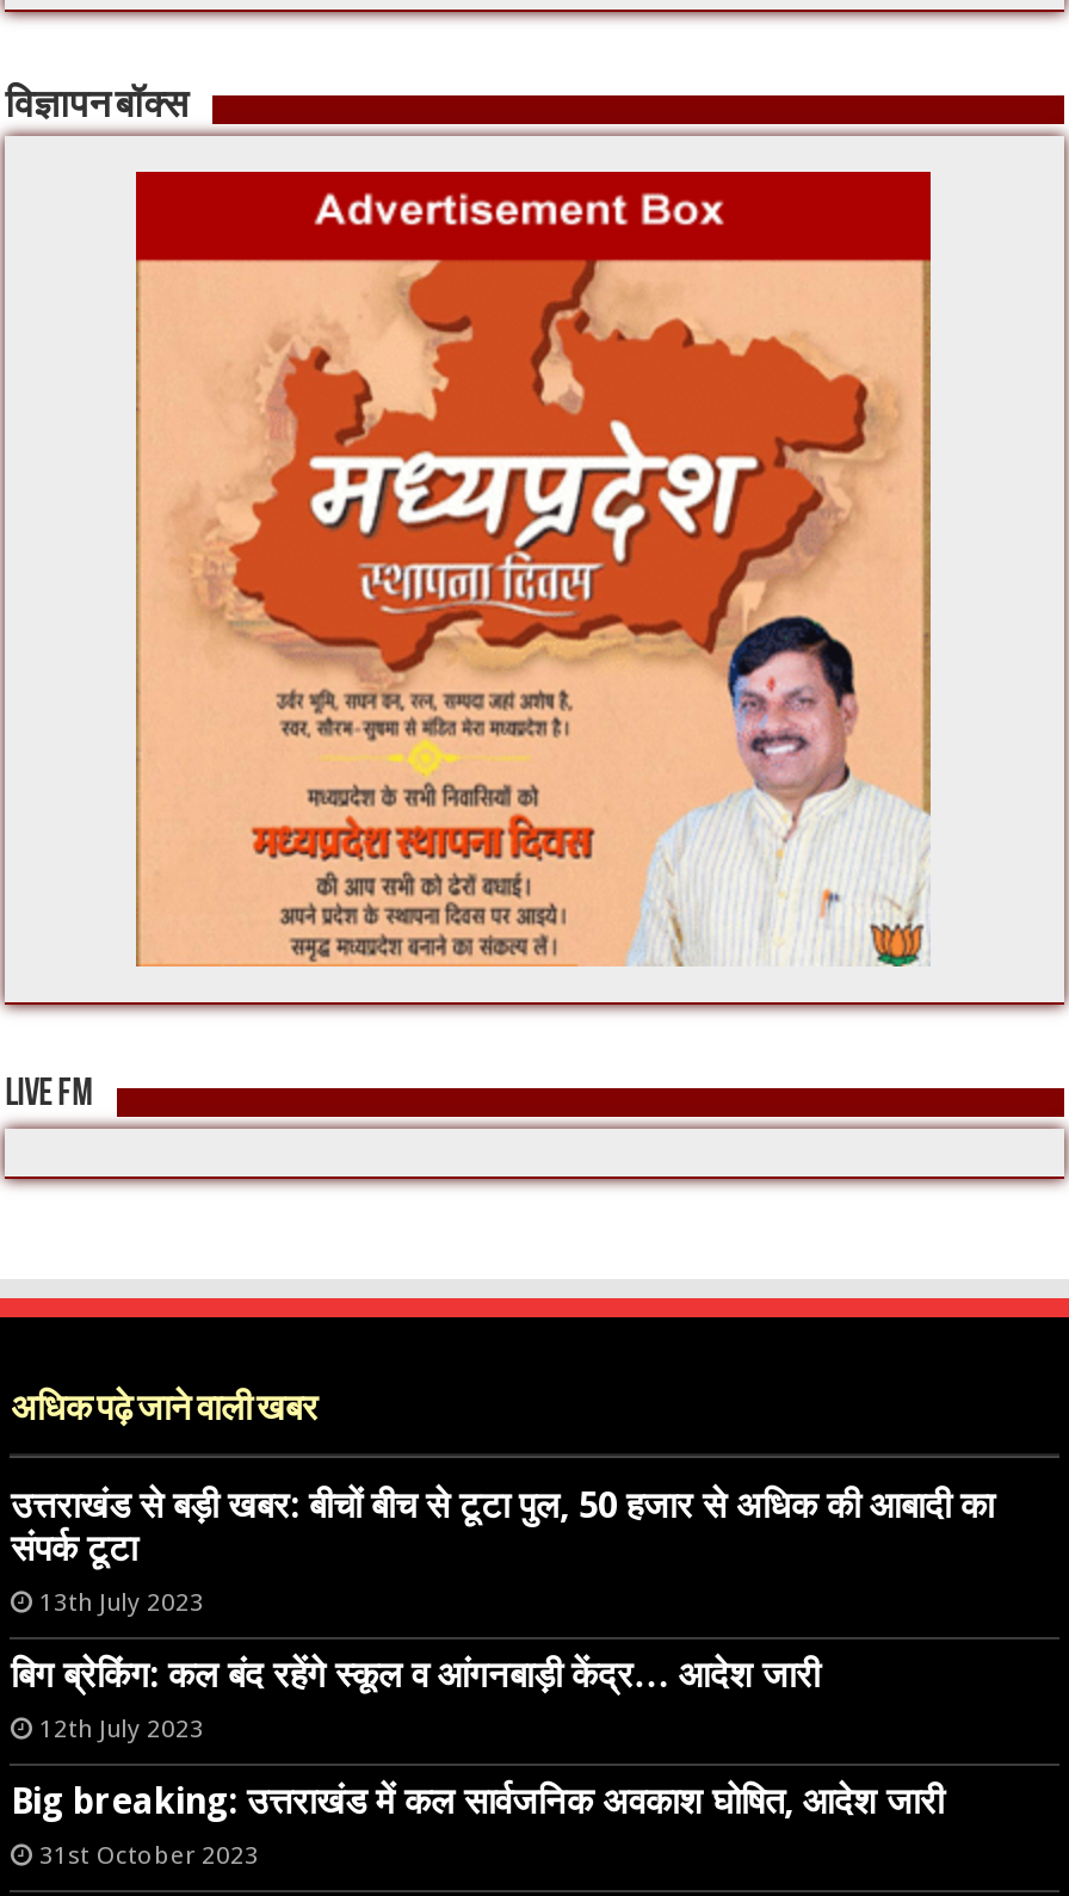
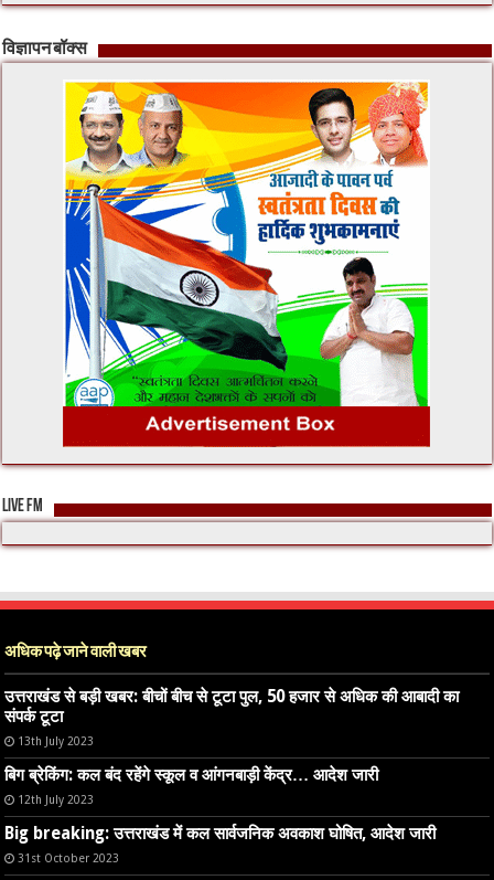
[134,169,933,969] [image] -> [62,79,431,448] [image]

